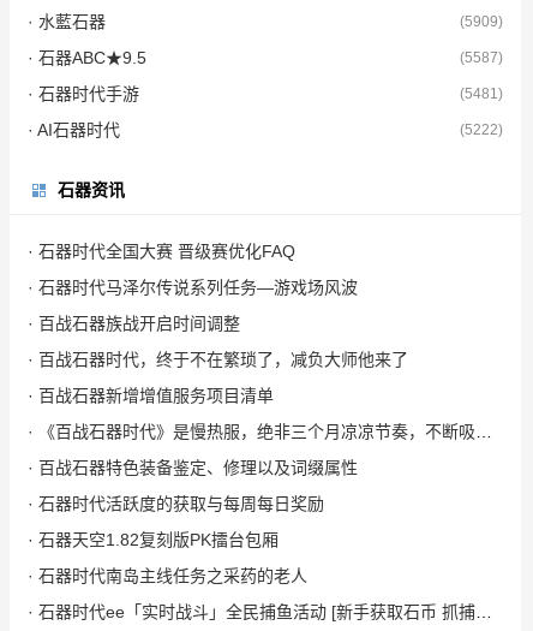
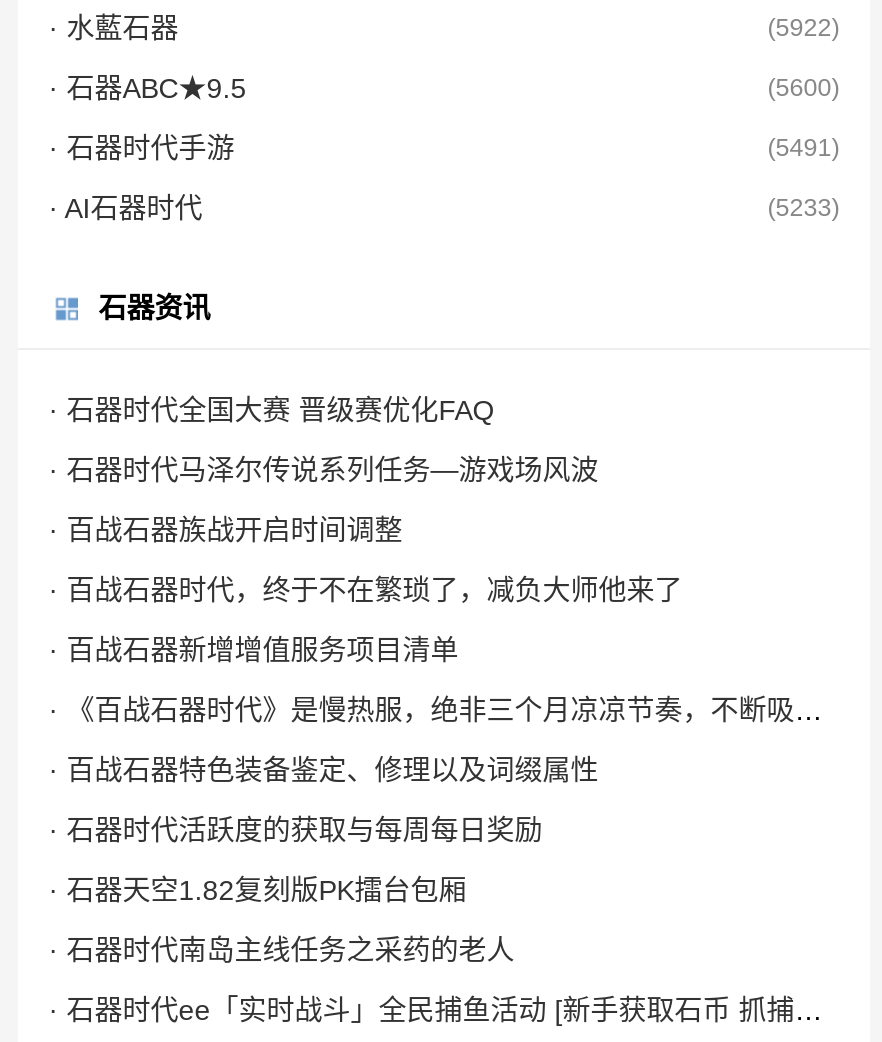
[460,13,503,30] (5909) -> [768,13,840,41] (5922)
[460,49,503,66] (5587) -> [768,73,840,101] (5600)
[460,85,503,102] (5481) -> [768,133,840,161] (5491)
[460,121,503,138] (5222) -> [768,193,840,221] (5233)

